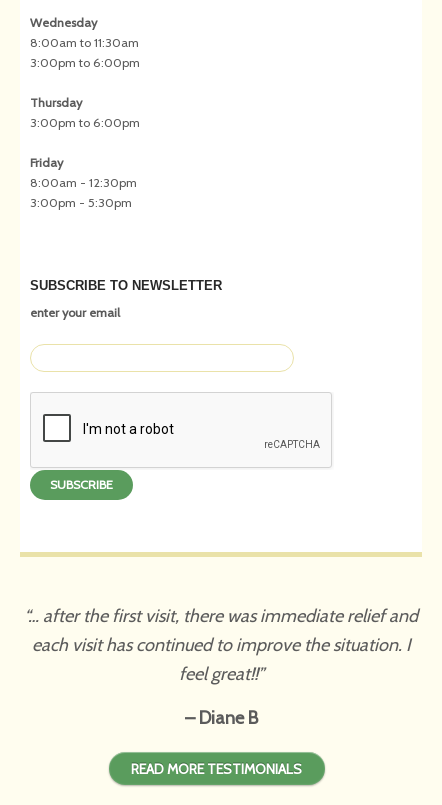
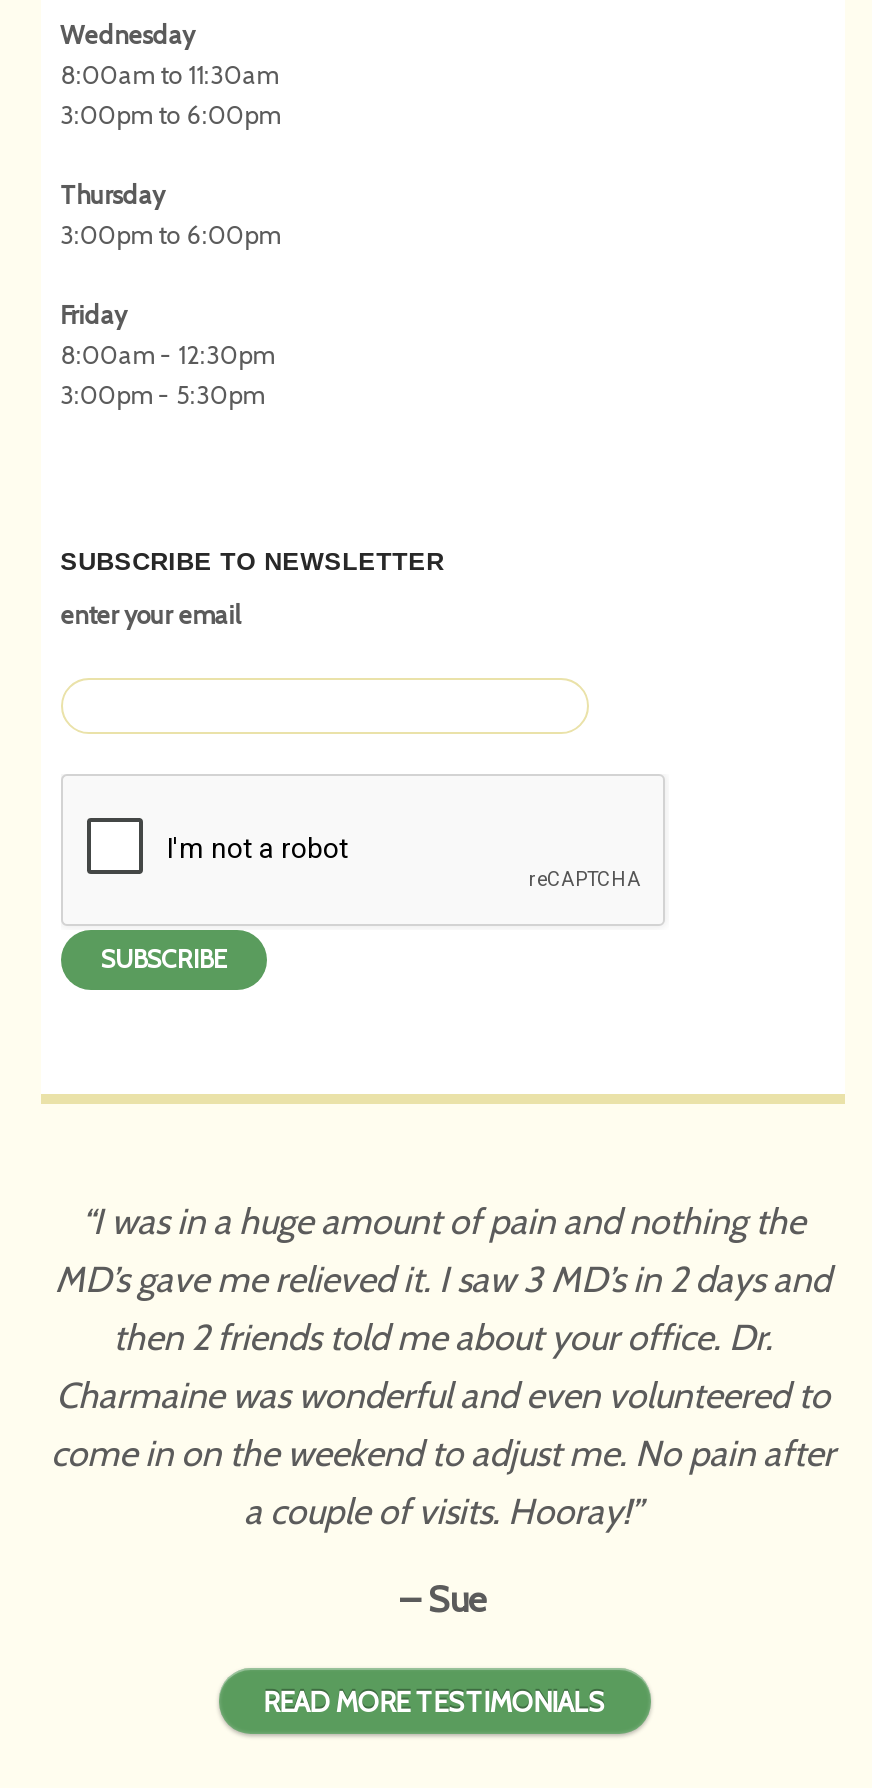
[28,605,418,685] … after the first visit, there was immediate relief and | each visit has continued to improve the situation. I | feel great!! -> [51,1201,835,1535] I was in a huge amount of pain and nothing the | MD’s gave me relieved it. I saw 3 MD’s in 2 days and | then 2 friends told me about your office. Dr. | Charmaine was wonderful and even volunteered to | come in on the weekend to adjust me. No pain after | a couple of visits. Hooray!
[198,707,257,729] Diane B -> [428,1578,486,1622] Sue

